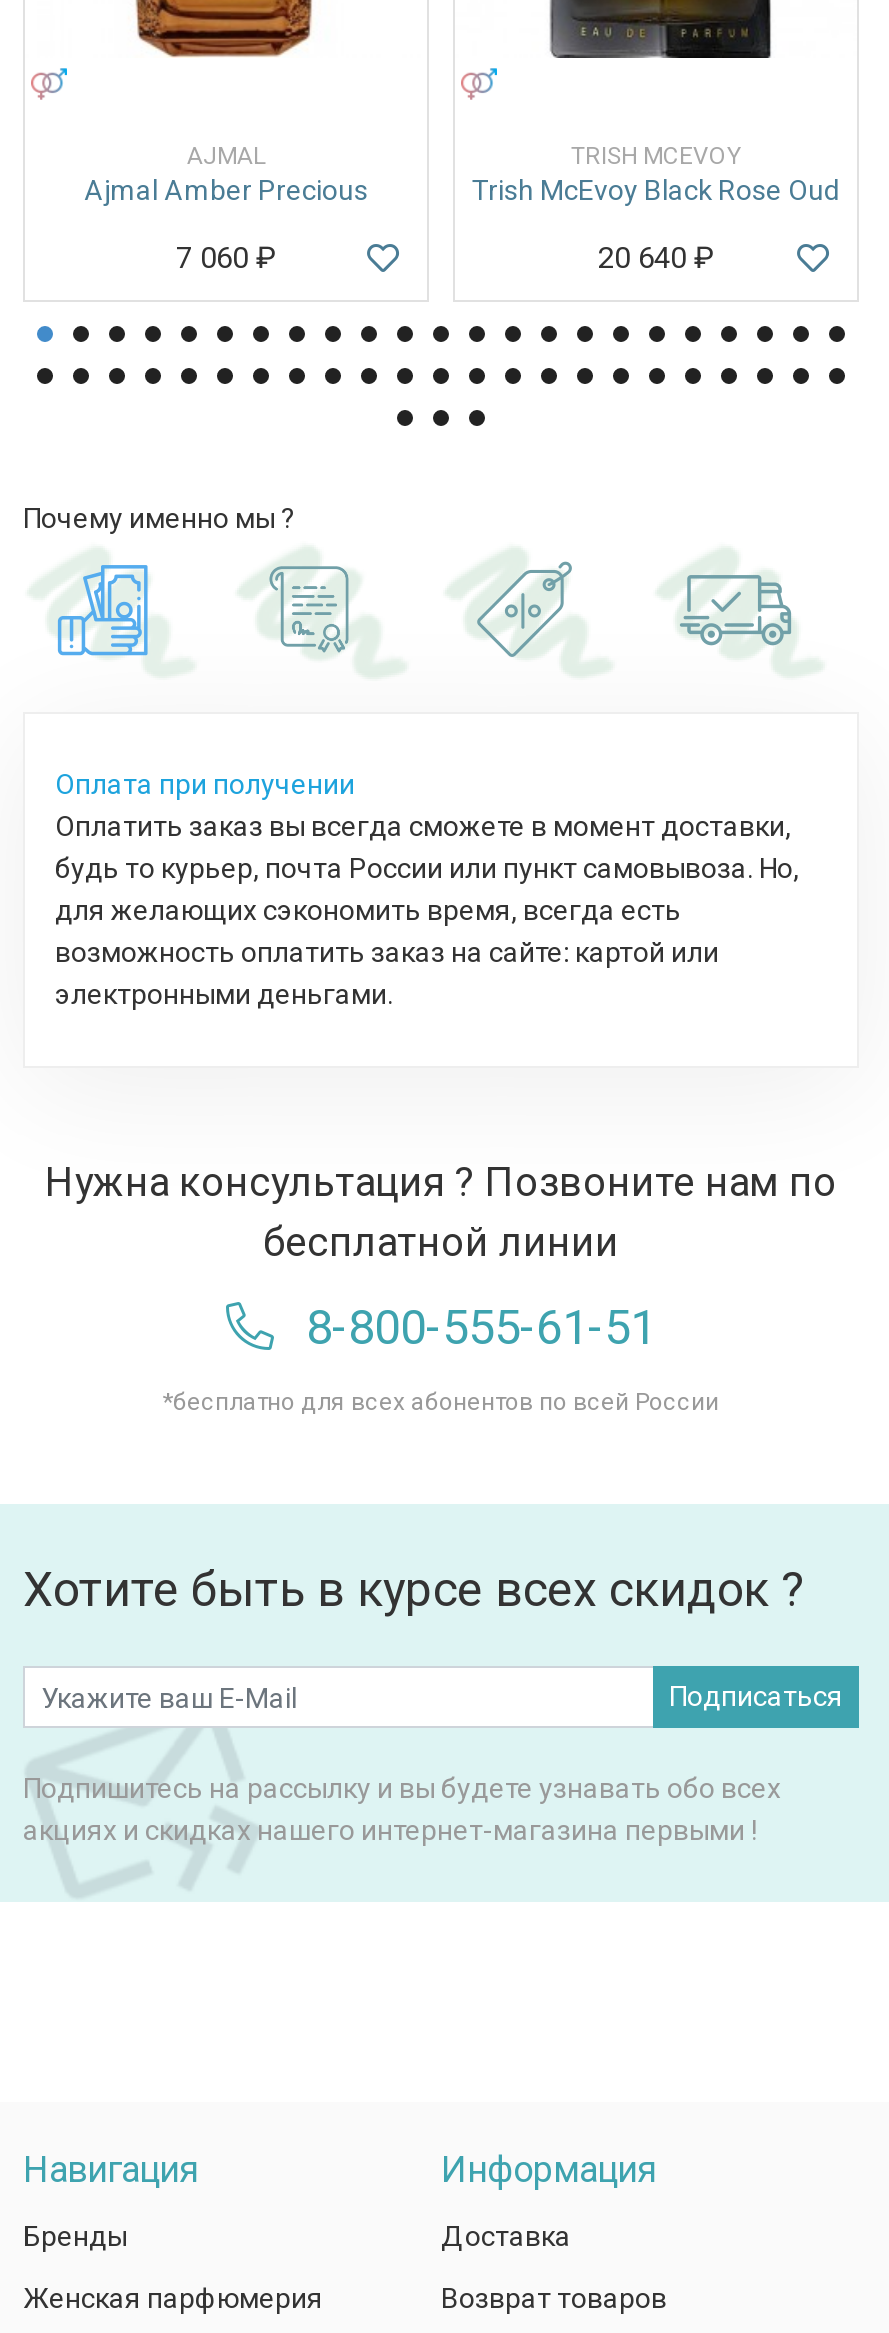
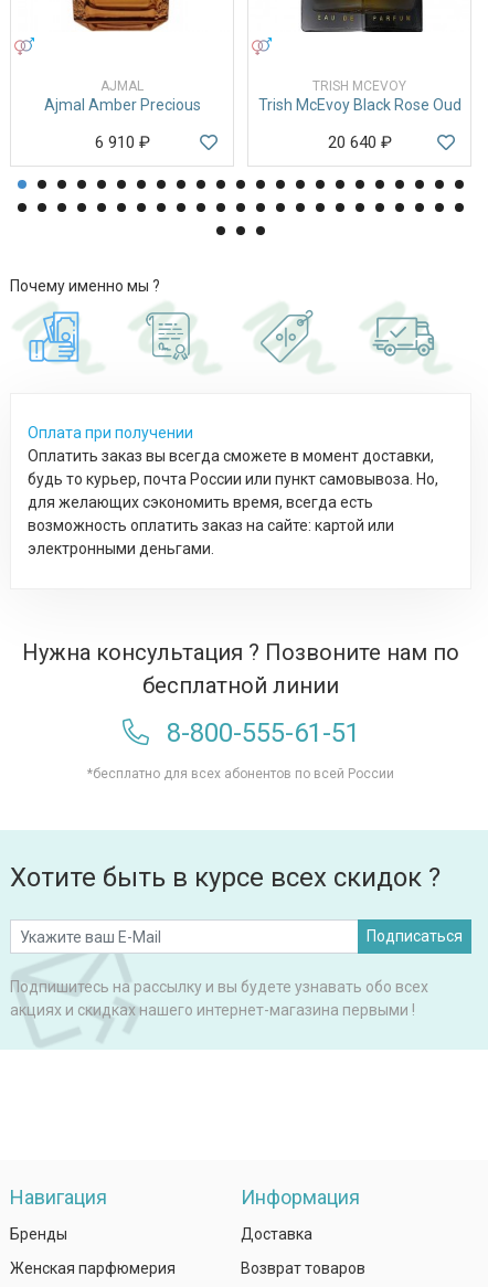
[176,240,276,276] 7 060 ₽ -> [94,133,150,153] 6 910 ₽

